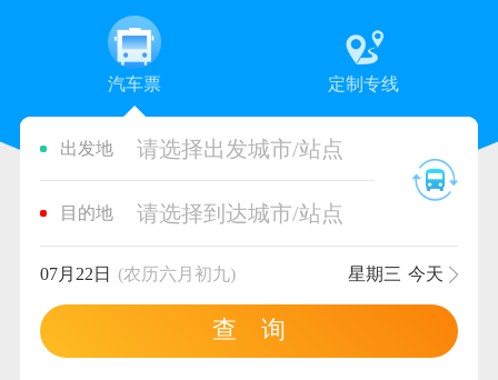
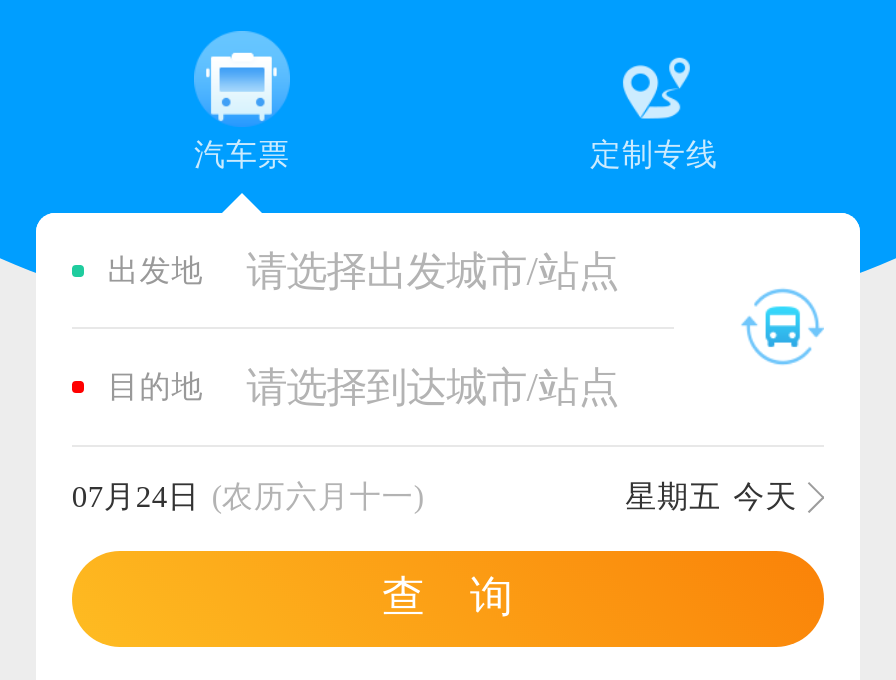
[40,265,235,284] 07月22日 (农历六月初九) -> [72,480,424,514] 07月24日 (农历六月十一)
[348,265,443,284] 星期三 今天 -> [625,480,797,514] 星期五 今天

